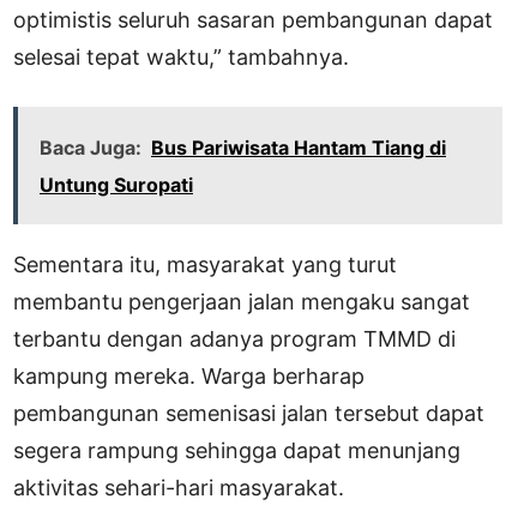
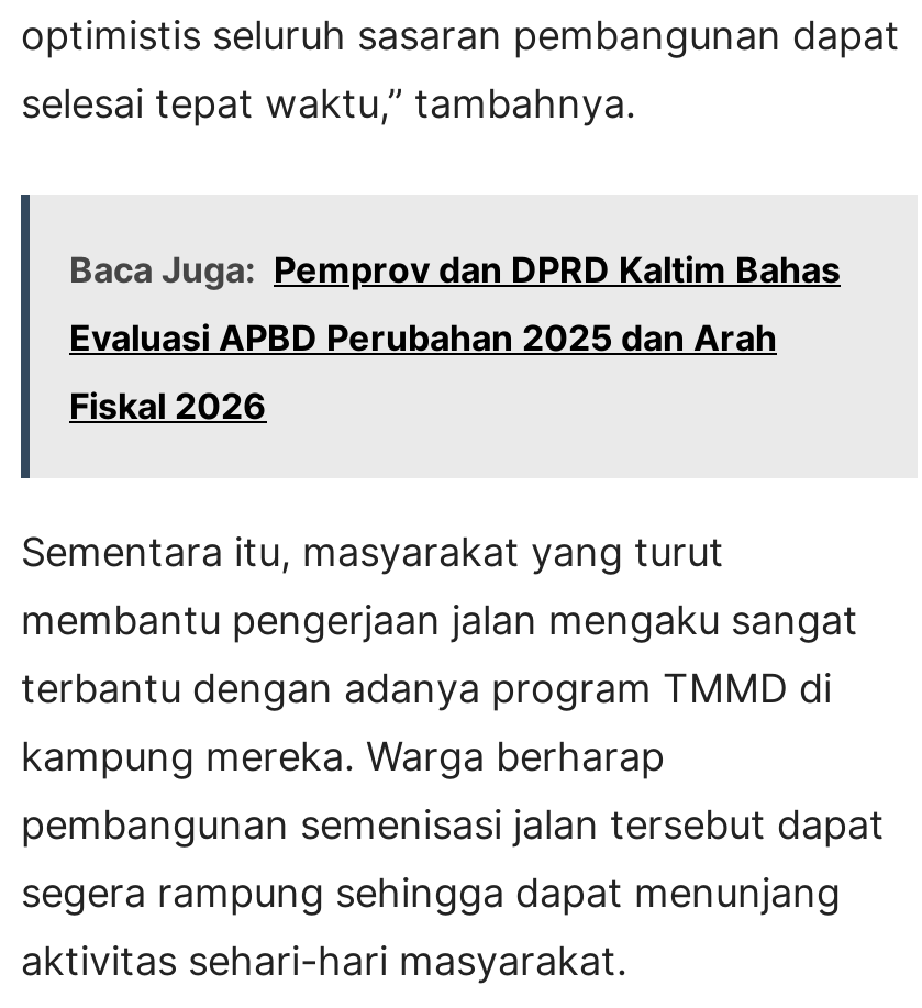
[40,135,446,196] Baca Juga: Bus Pariwisata Hantam Tiang di | Untung Suropati -> [69,246,841,426] Baca Juga: Pemprov dan DPRD Kaltim Bahas | Evaluasi APBD Perubahan 2025 dan Arah | Fiskal 2026

